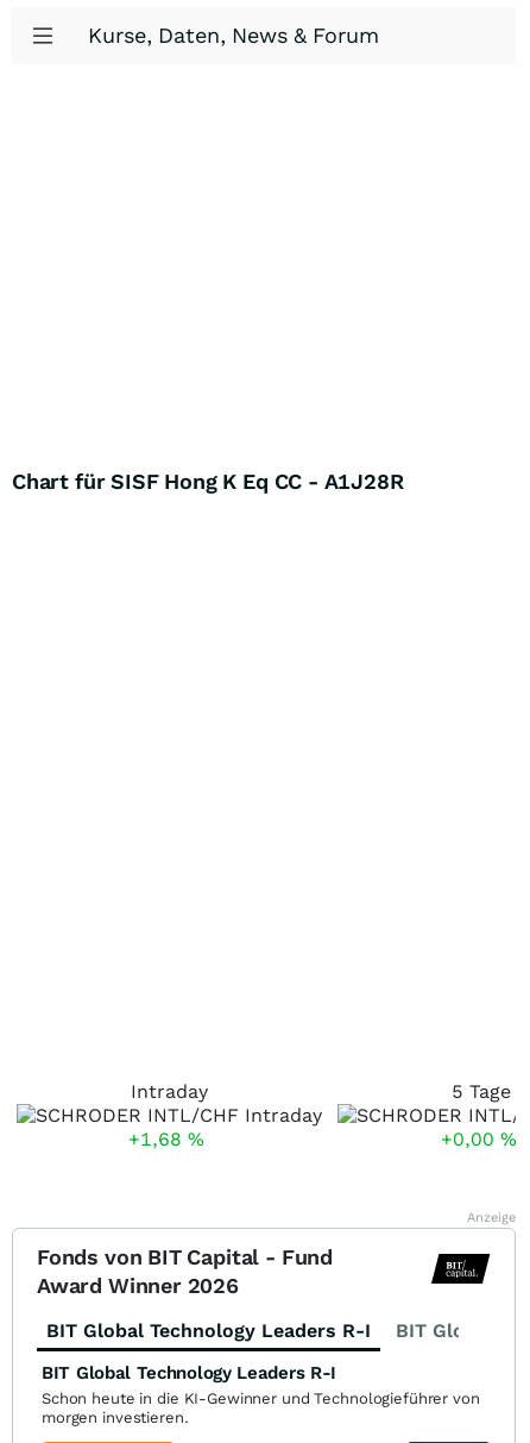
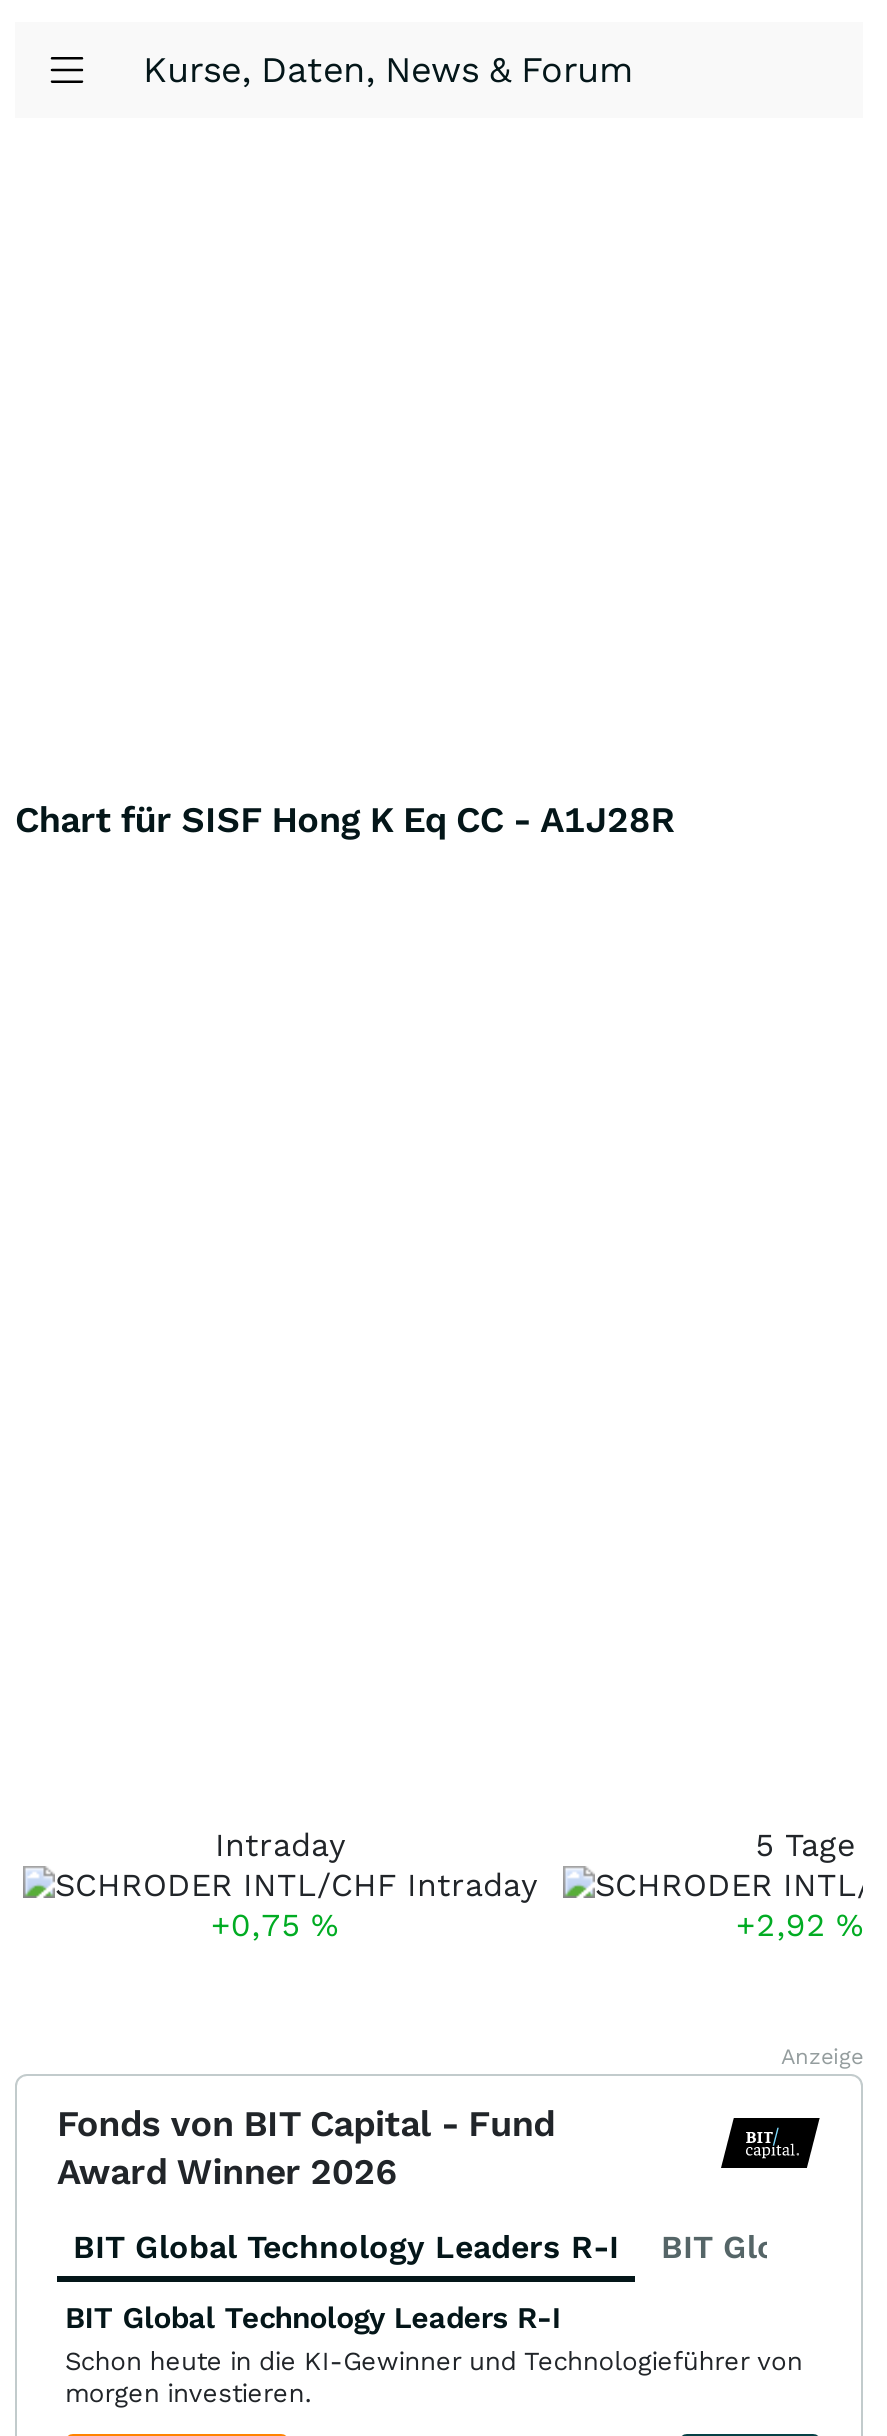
[128,1128,204,1150] +1,68% -> [211,1906,339,1944] +0,75%
[440,1128,516,1150] +0,00% -> [736,1906,864,1944] +2,92%

